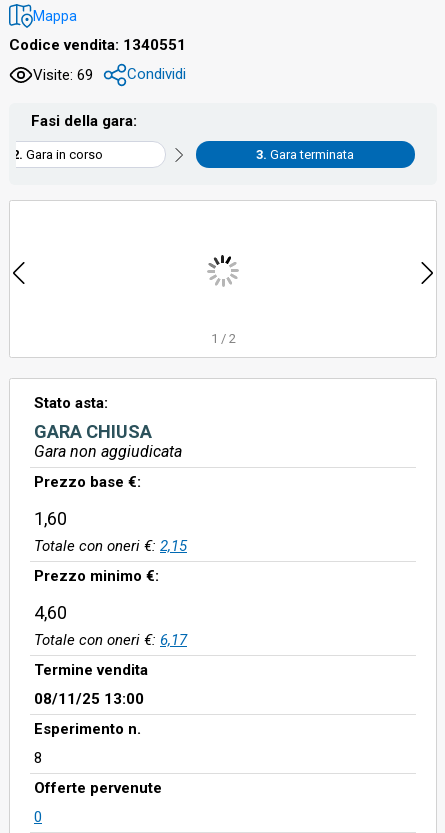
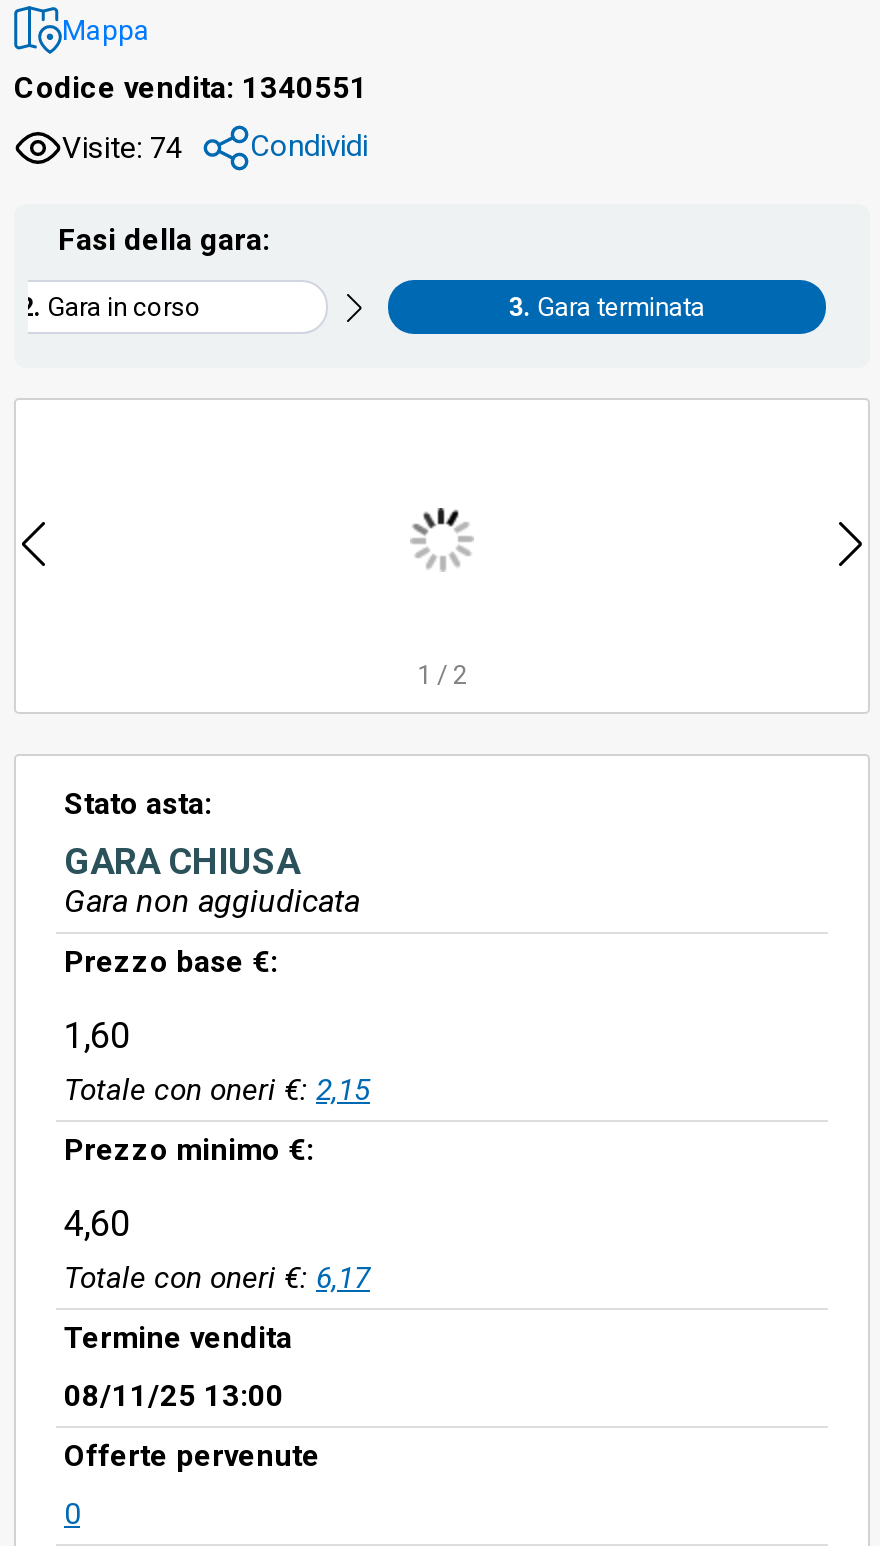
[33,65,186,83] Visite: 69 Condividi -> [62,128,368,165] Visite: 74 Condividi
[34,720,141,767] Esperimento n. | 8 -> none

